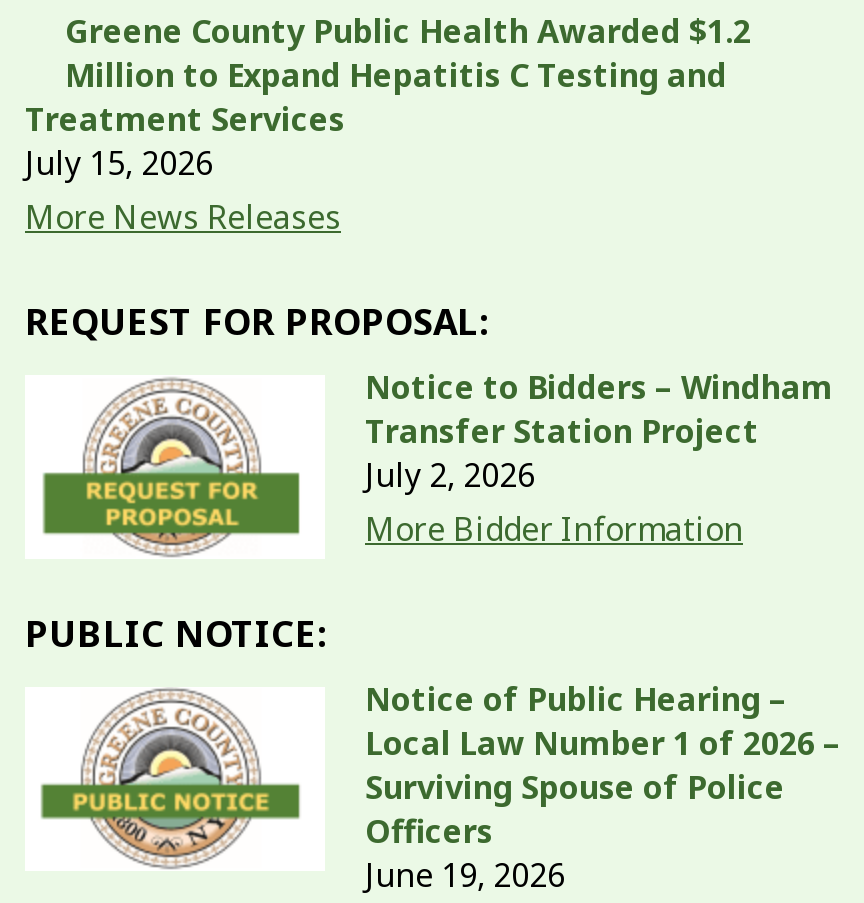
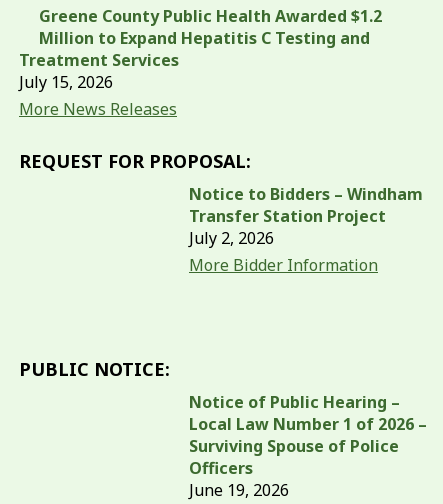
[29,377,321,557] [image] -> none
[29,687,321,869] [image] -> none

